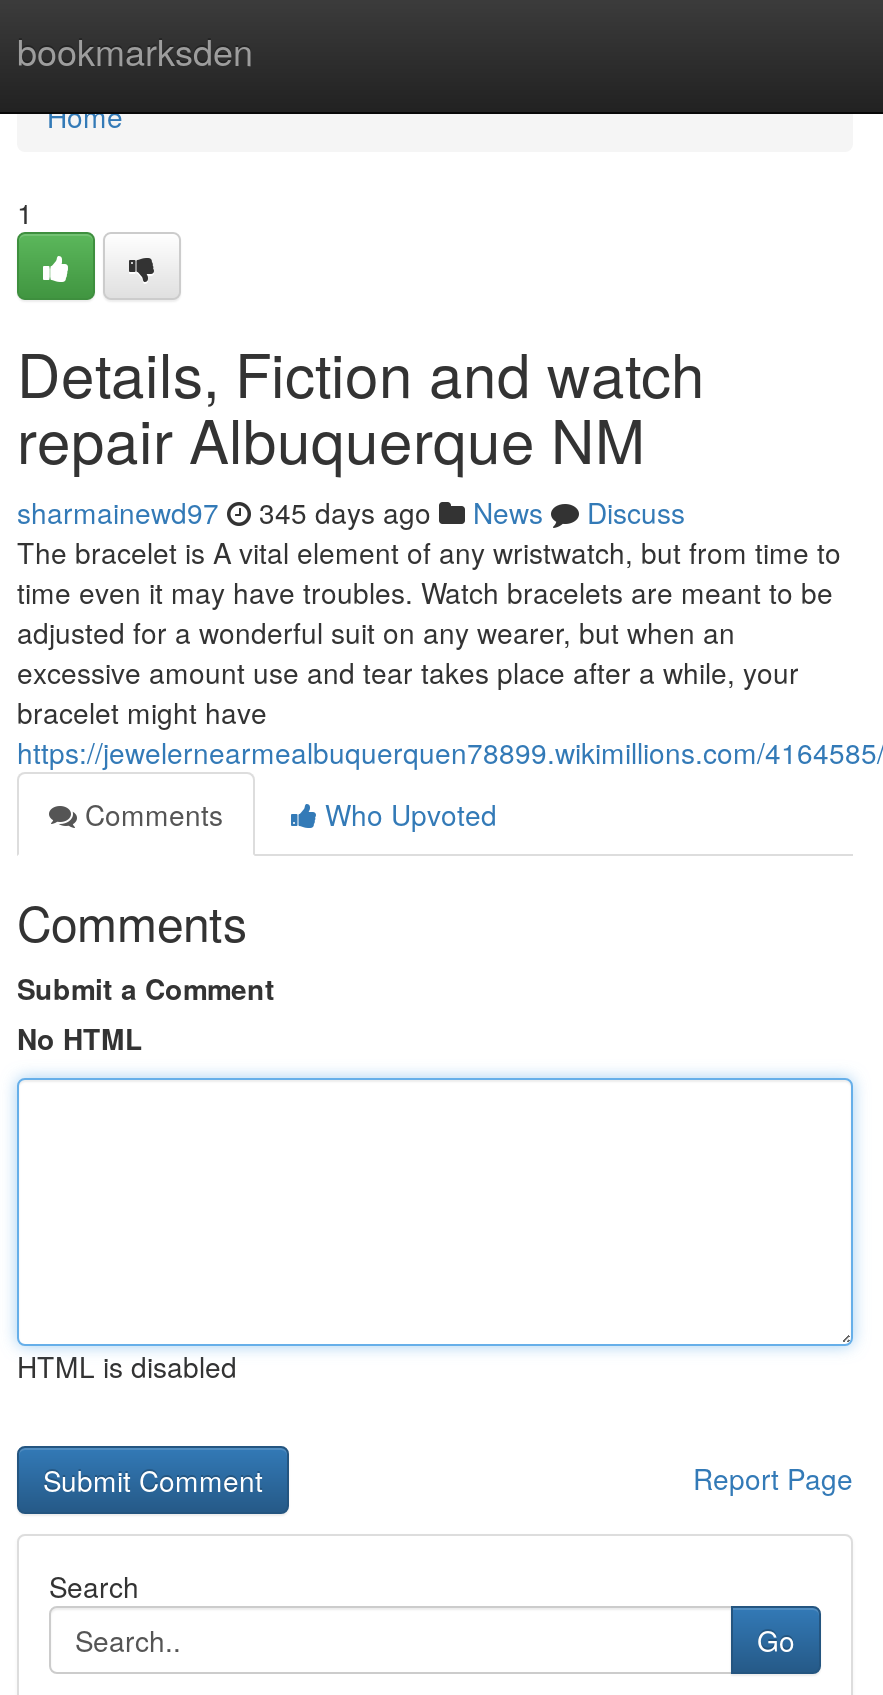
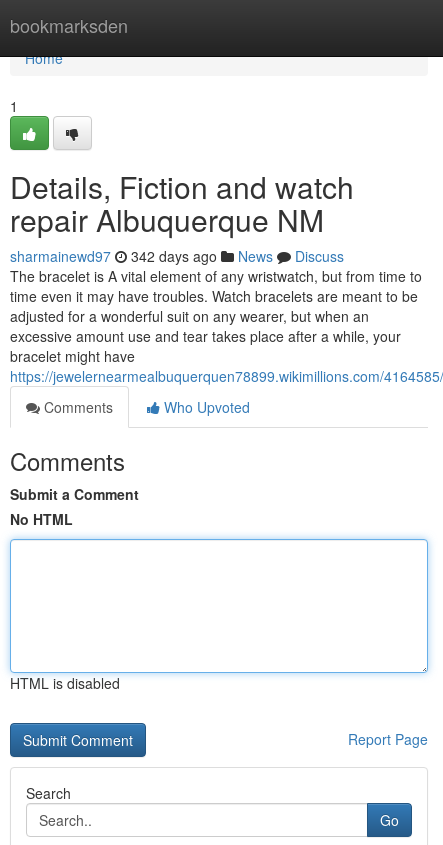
[17,492,685,532] sharmainewd97 345 days ago News Discuss -> [10,246,344,266] sharmainewd97 342 days ago News Discuss

